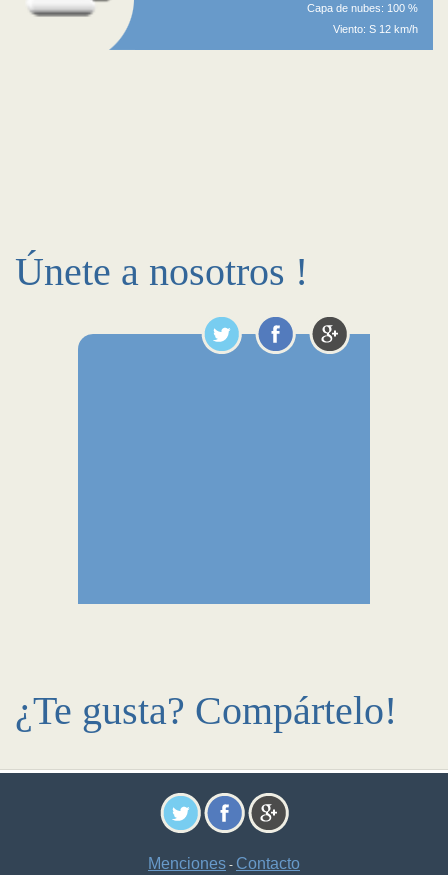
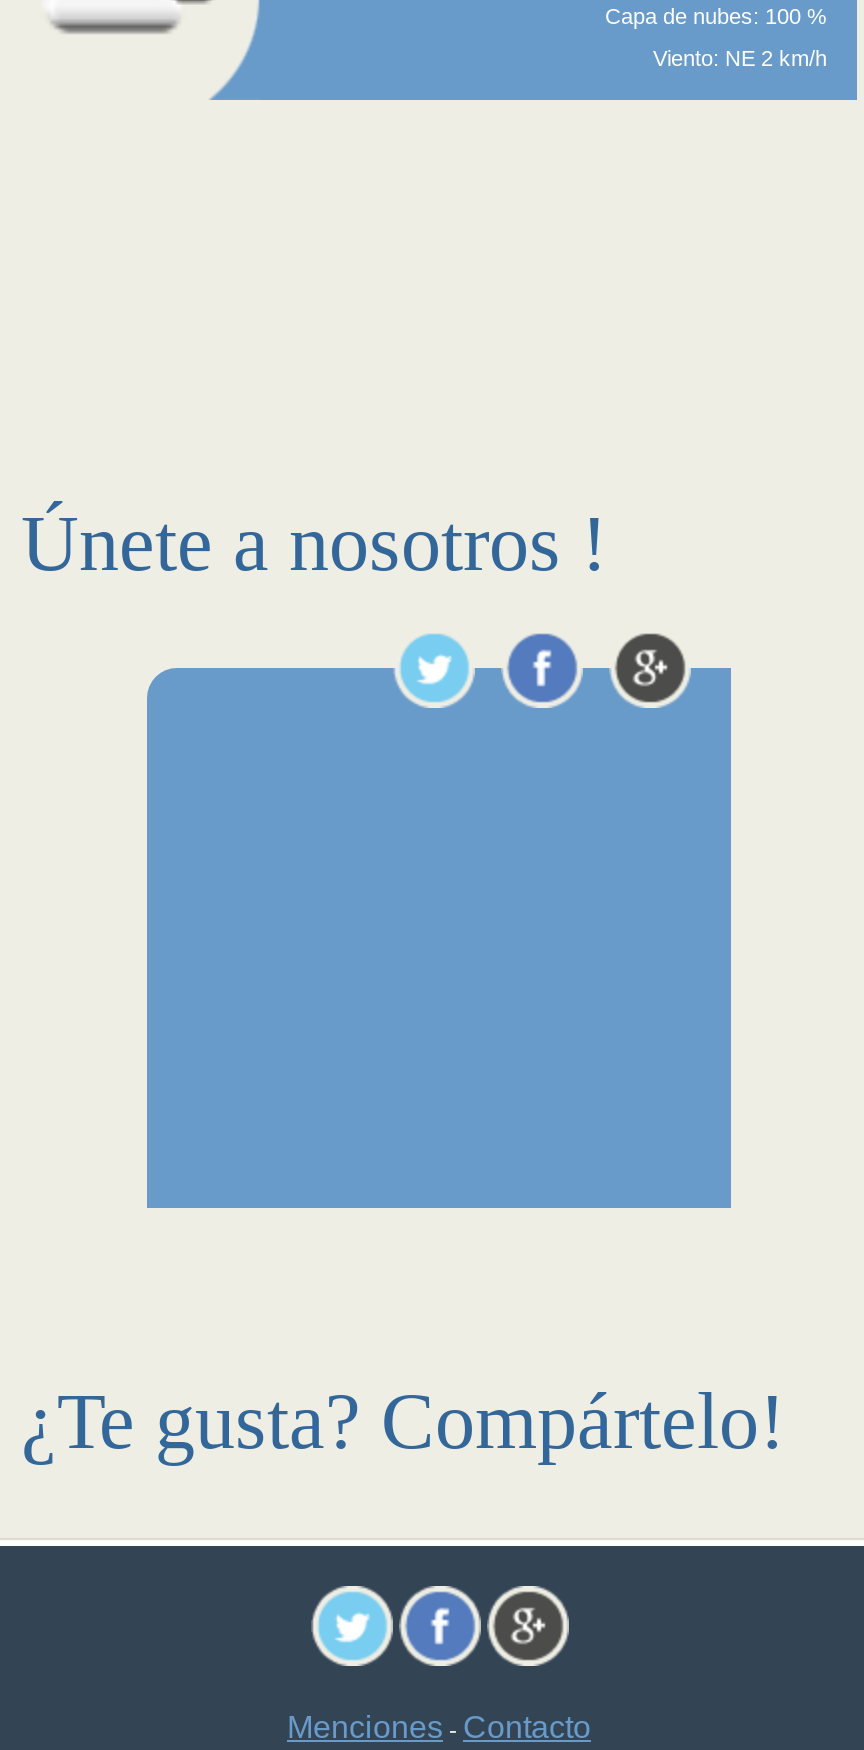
[333,23,418,35] Viento: S 12 km/h -> [653,46,827,70] Viento: NE 2 km/h

